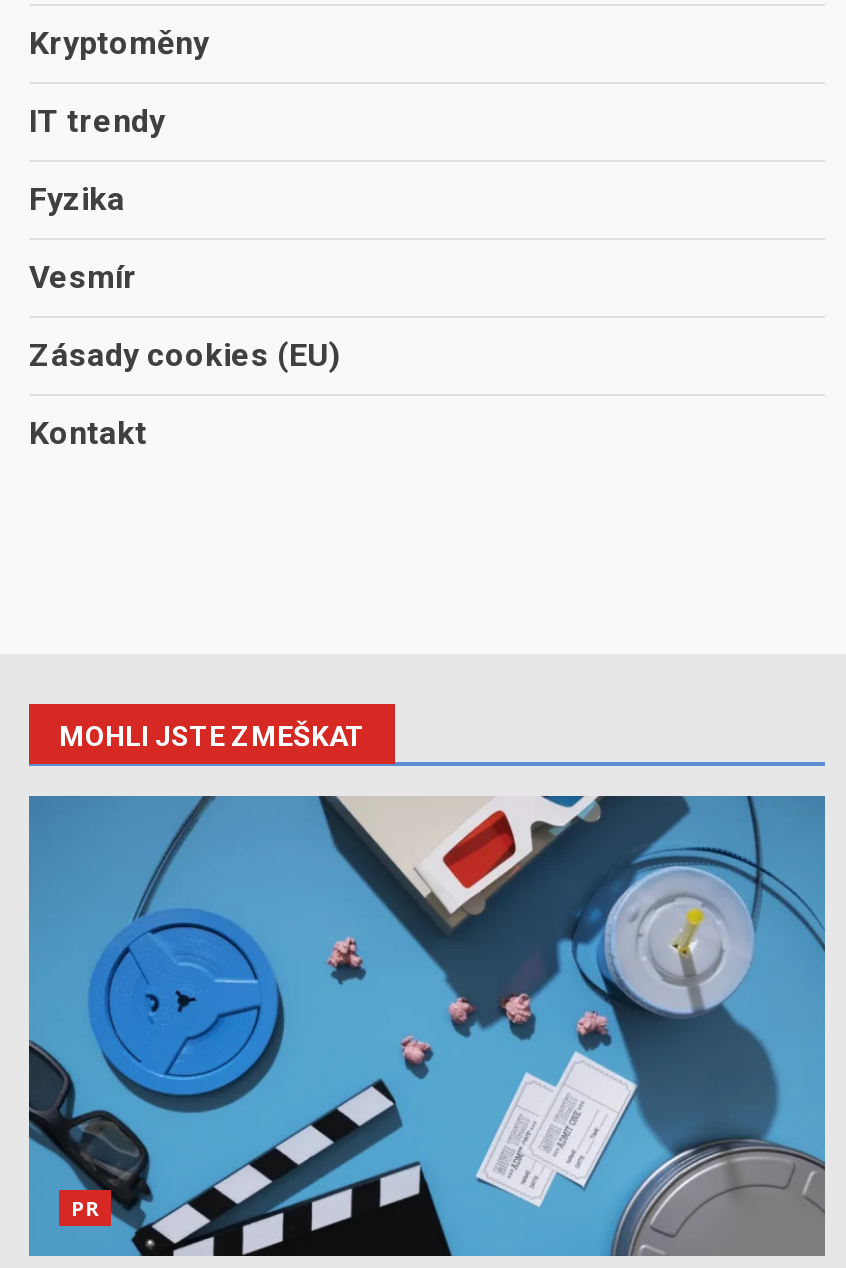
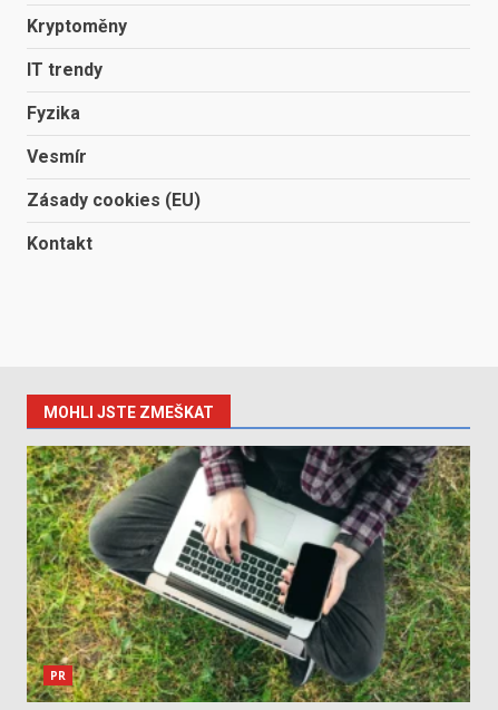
[27,794,827,1258] [image] -> [26,445,471,703] [image]

